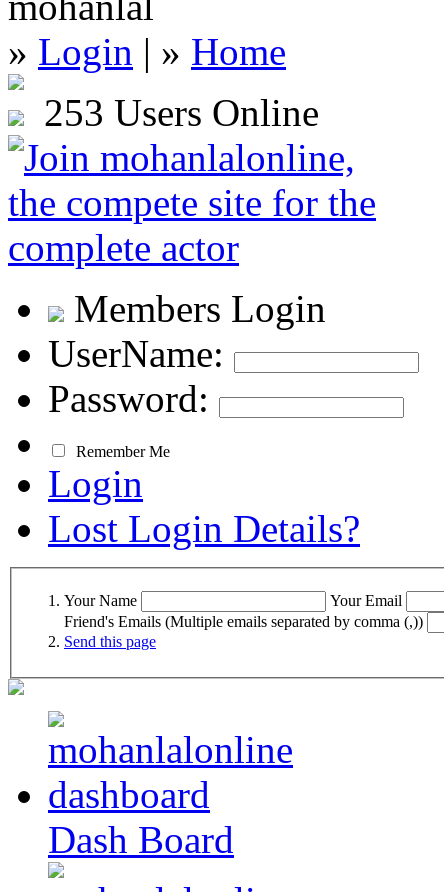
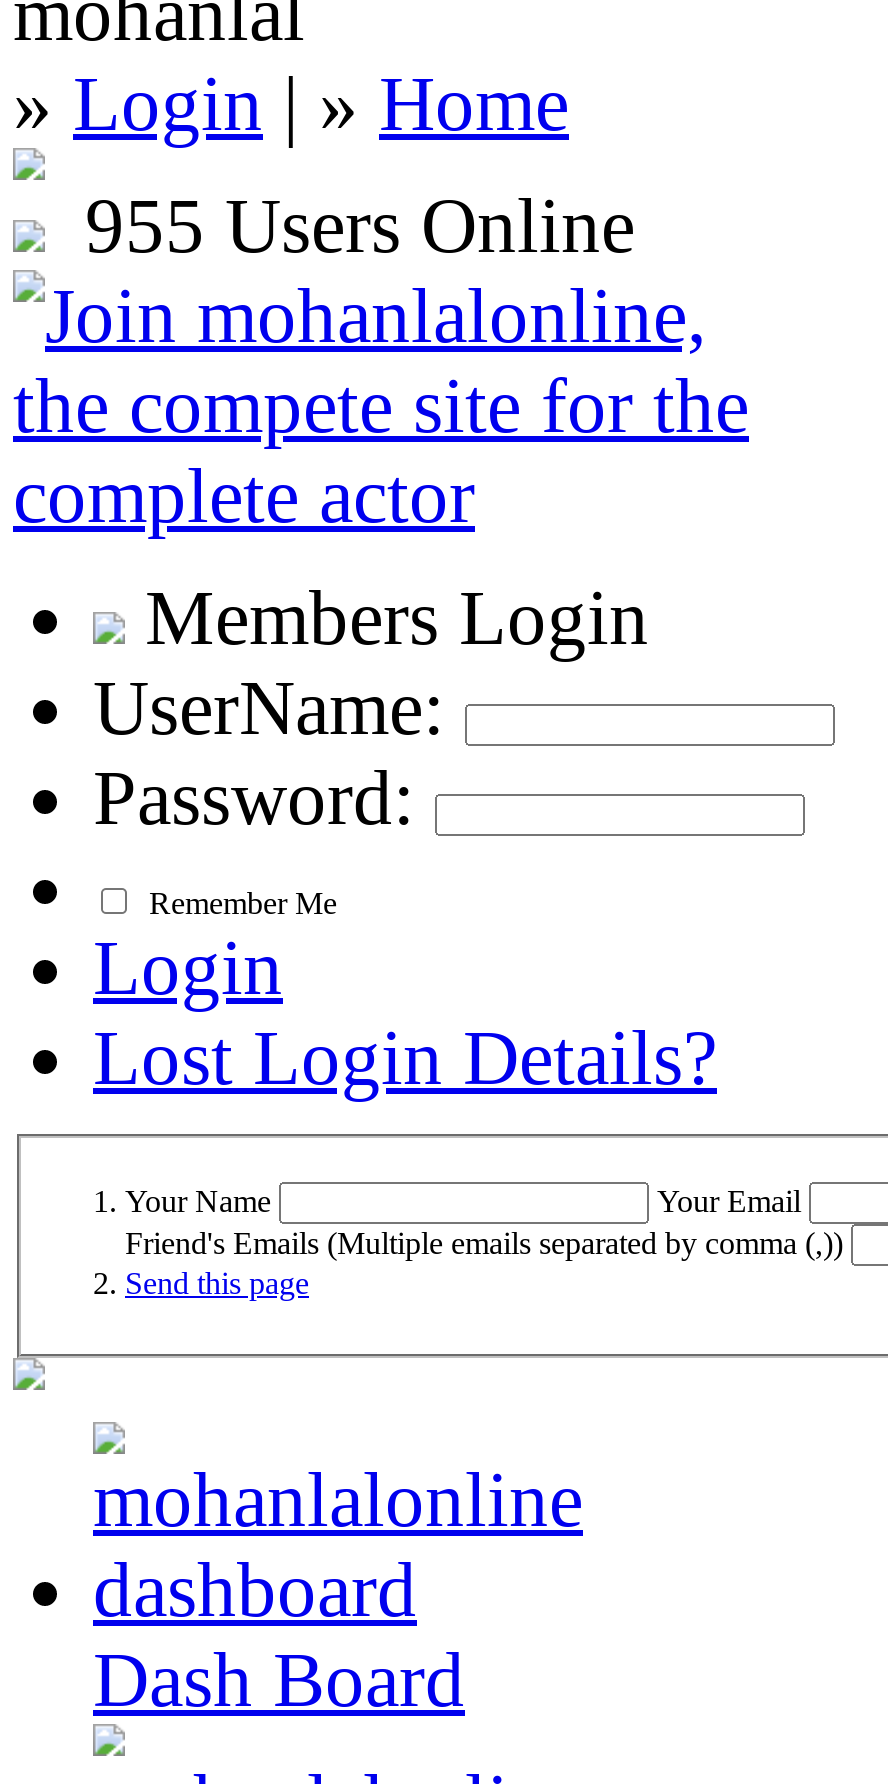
[24,91,319,134] 253 Users Online -> [45,182,635,268] 955 Users Online

